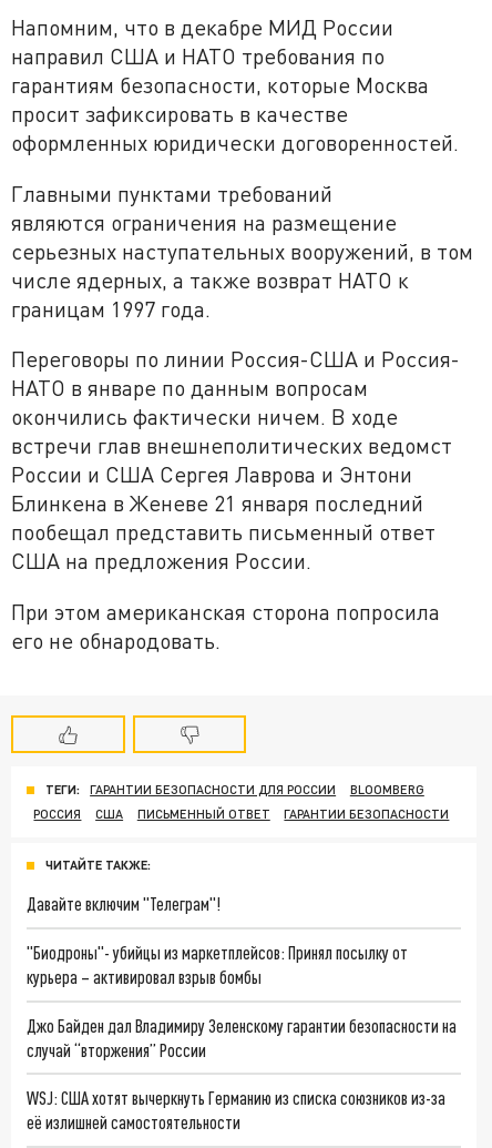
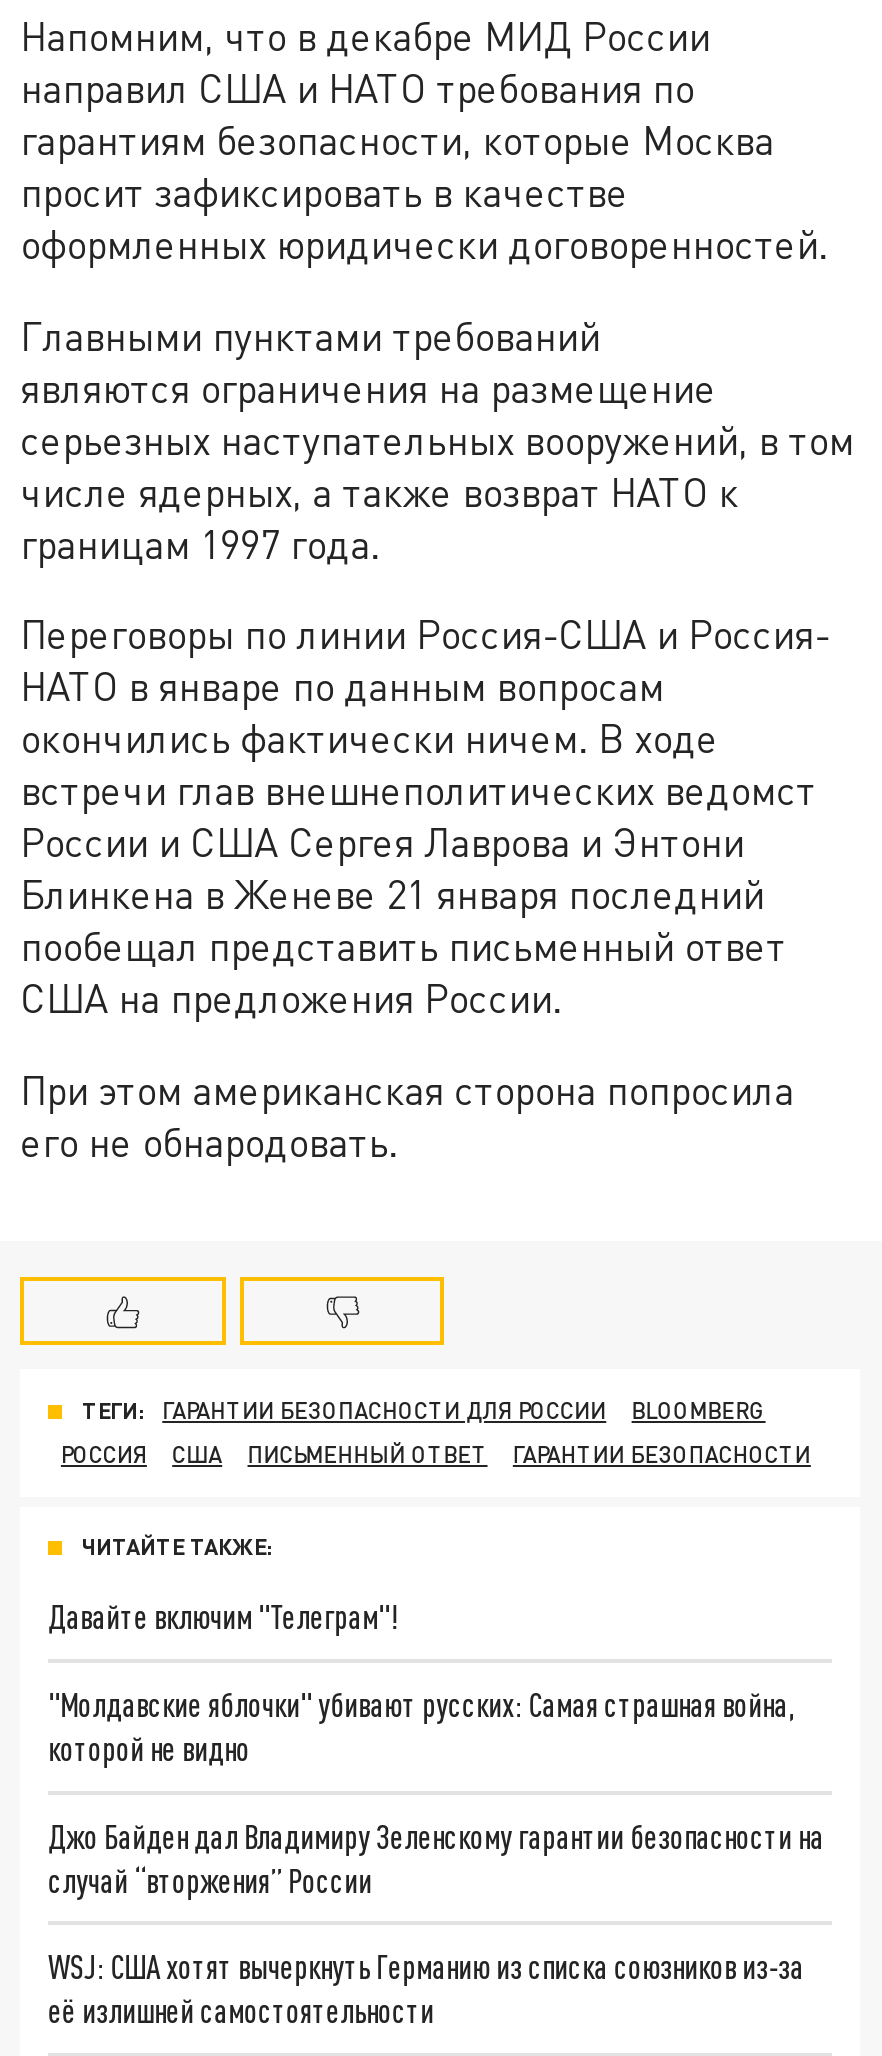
[27,942,408,987] "Биодроны"- убийцы из маркетплейсов: Принял посылку от | курьера – активировал взрыв бомбы -> [48,1685,794,1767] "Молдавские яблочки" убивают русских: Самая страшная война, | которой не видно

